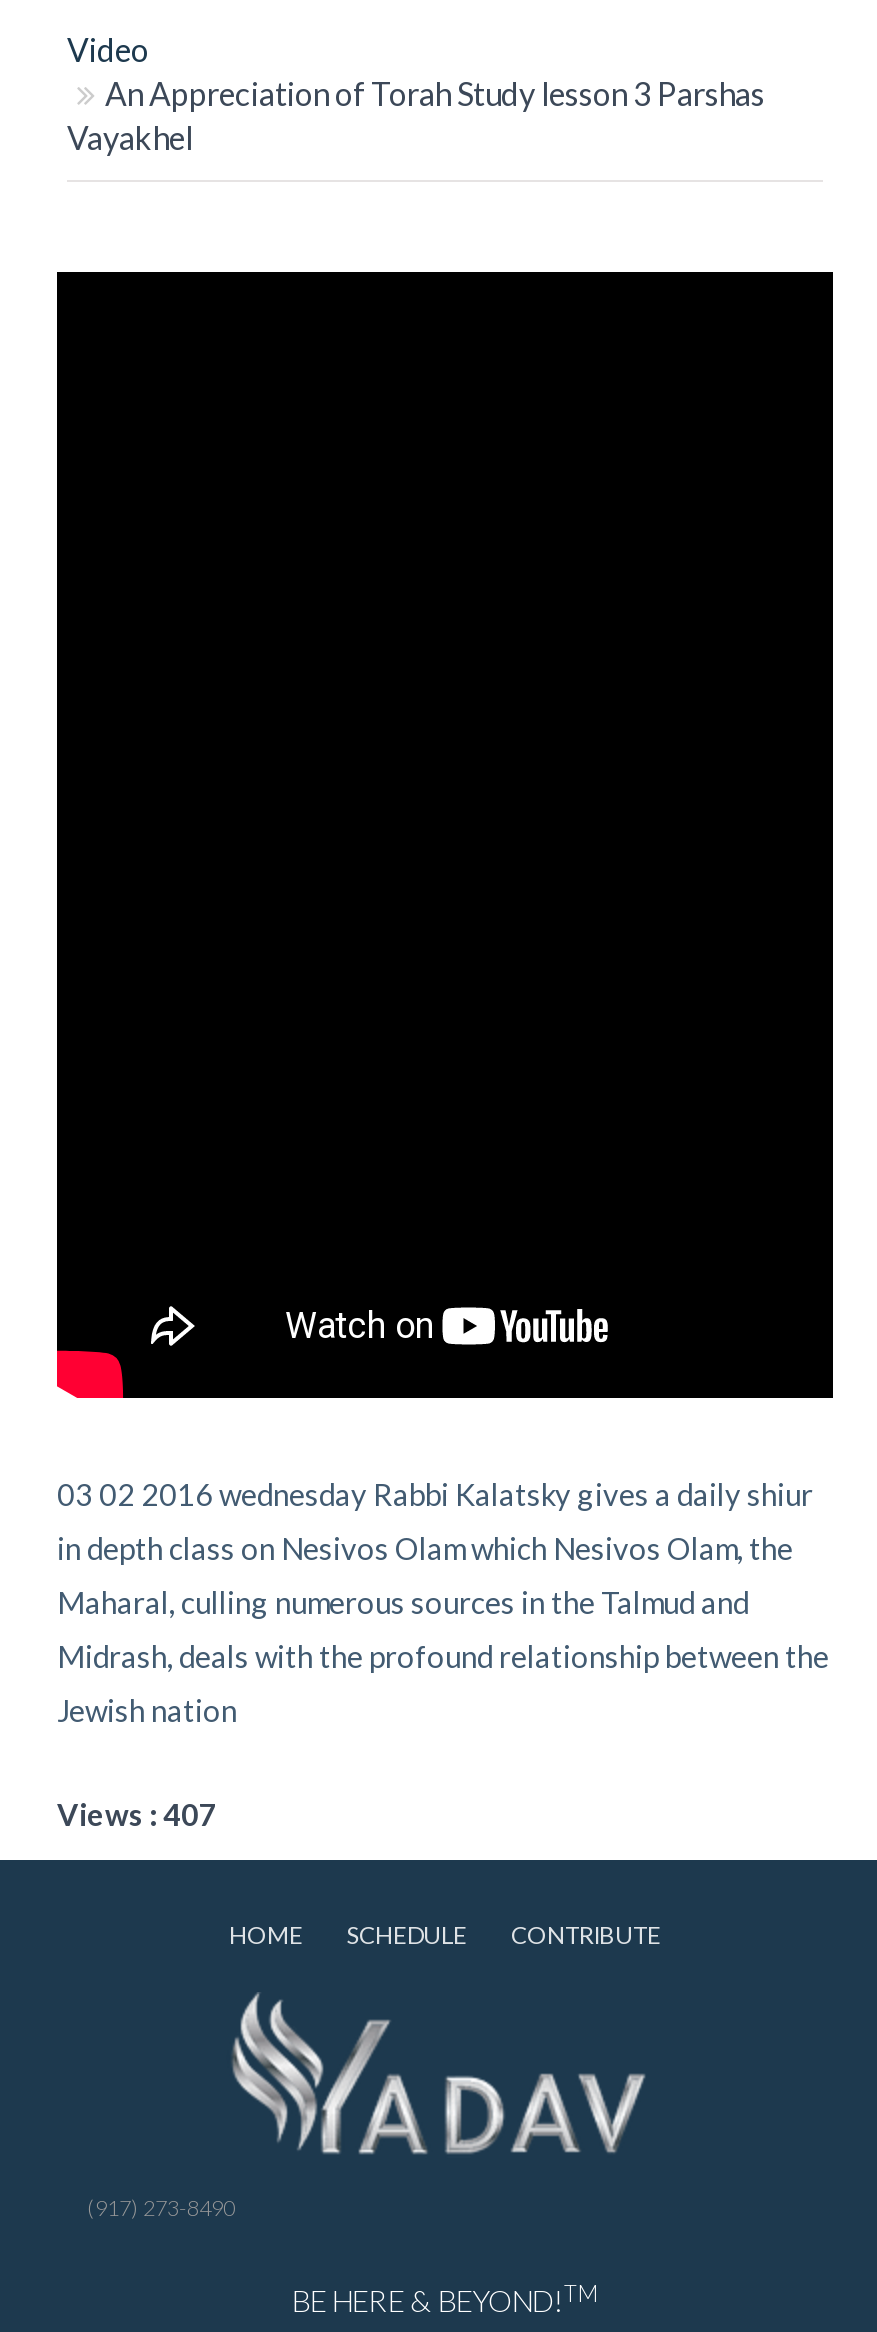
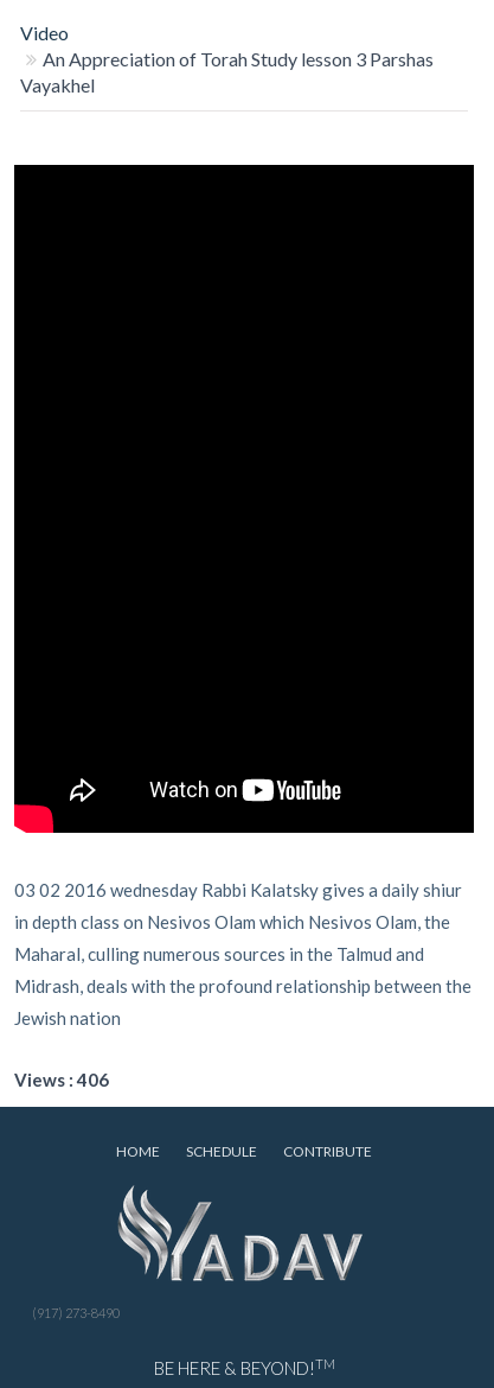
[57,1797,217,1833] Views : 407 -> [14,1069,109,1091] Views : 406

